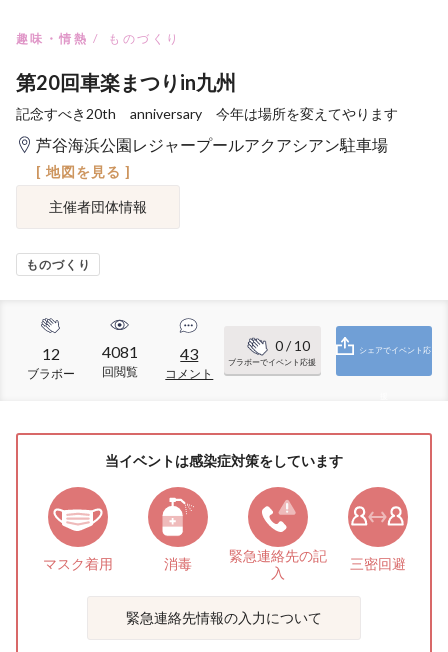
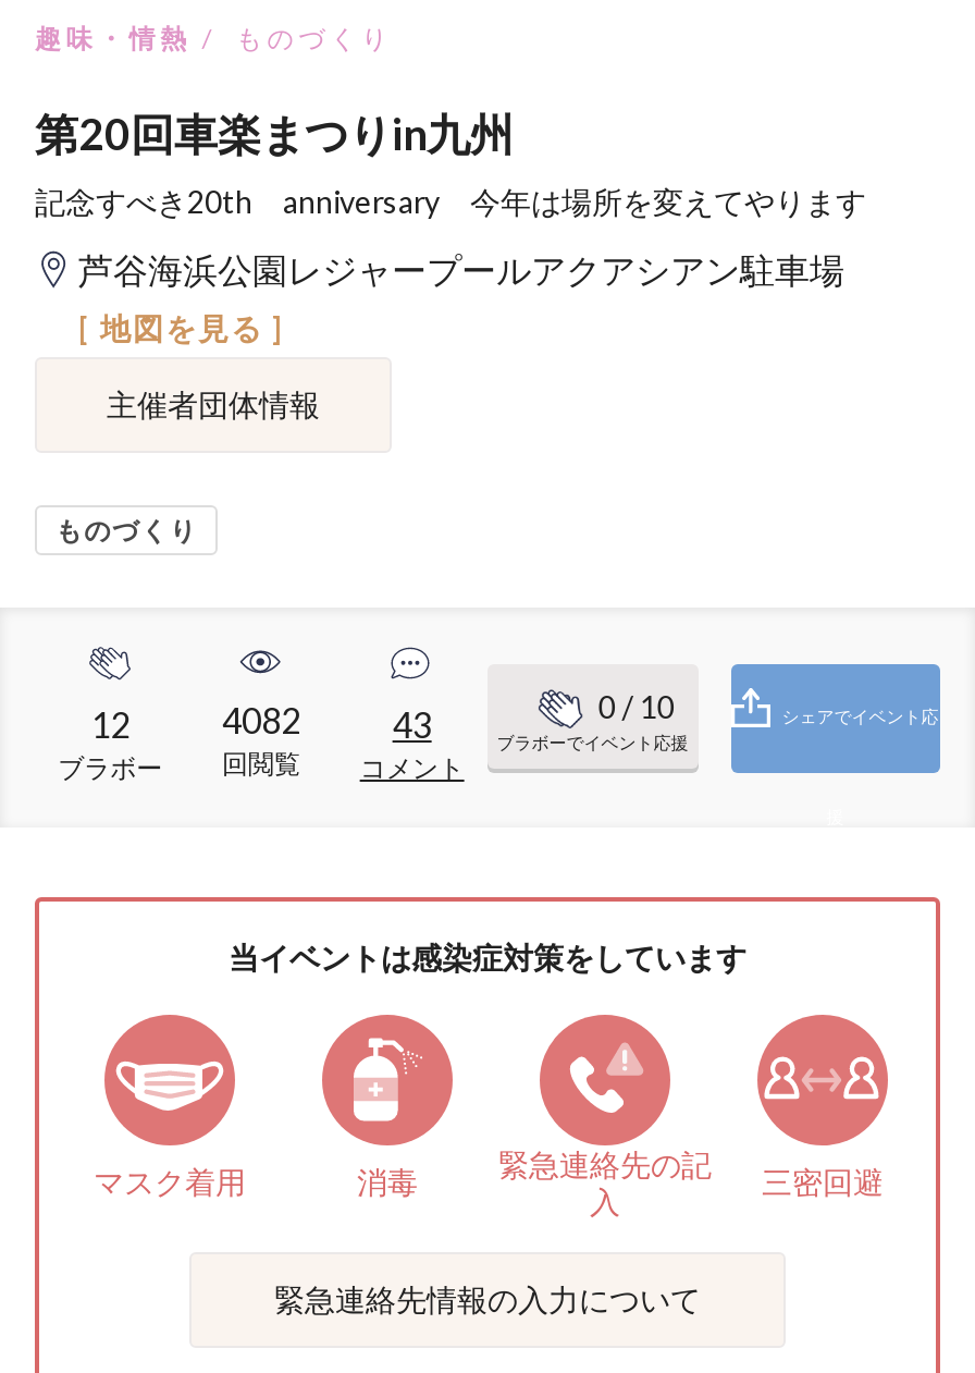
[102,342,138,361] 4081 -> [222,699,300,740] 4082

